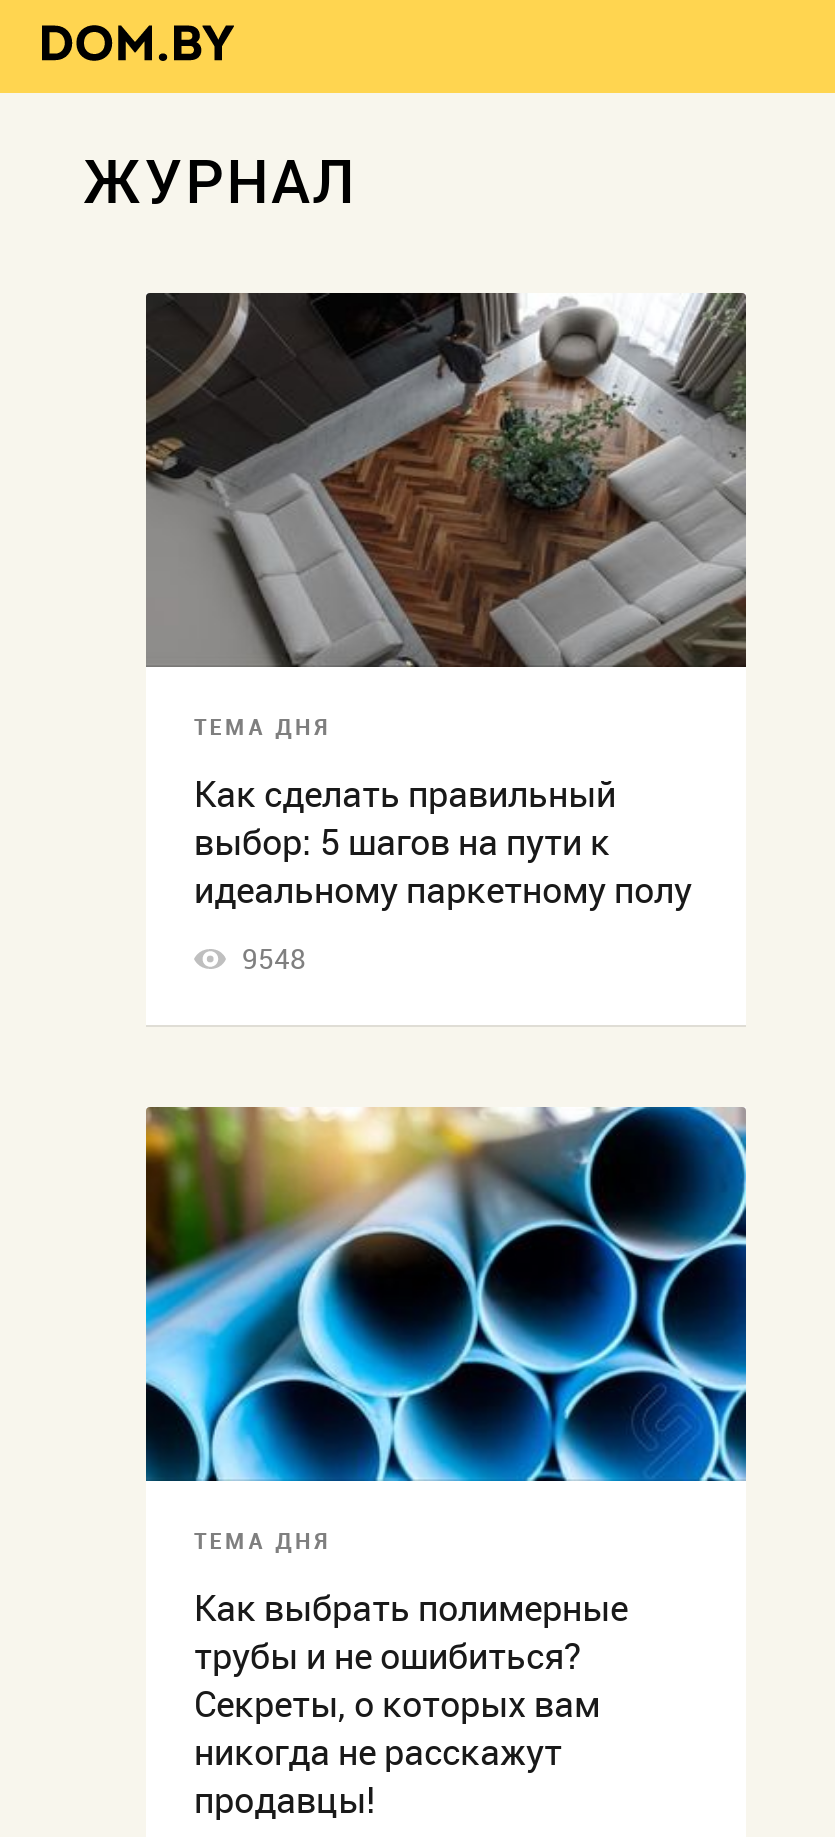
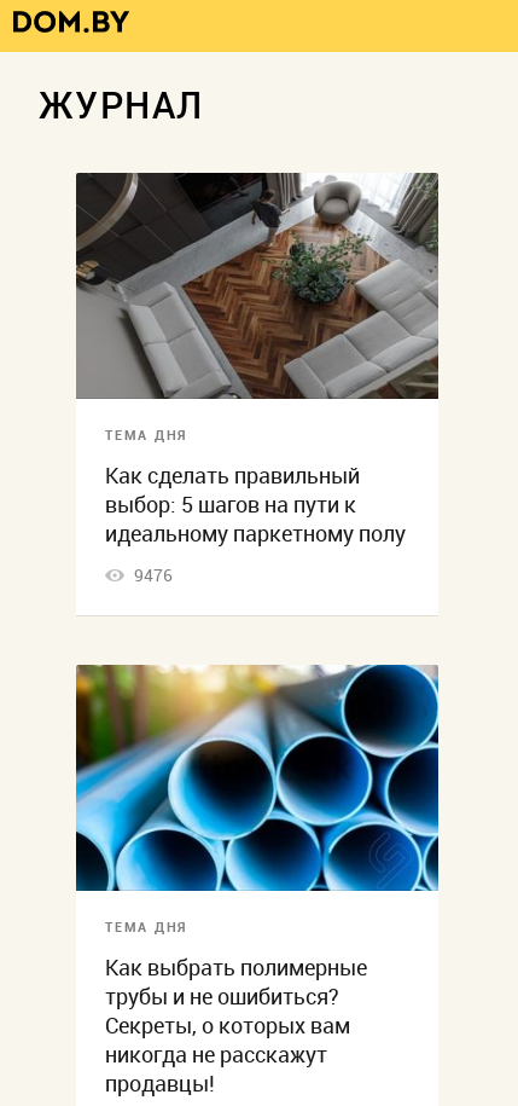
[242,943,306,975] 9548 -> [134,566,173,585] 9476

